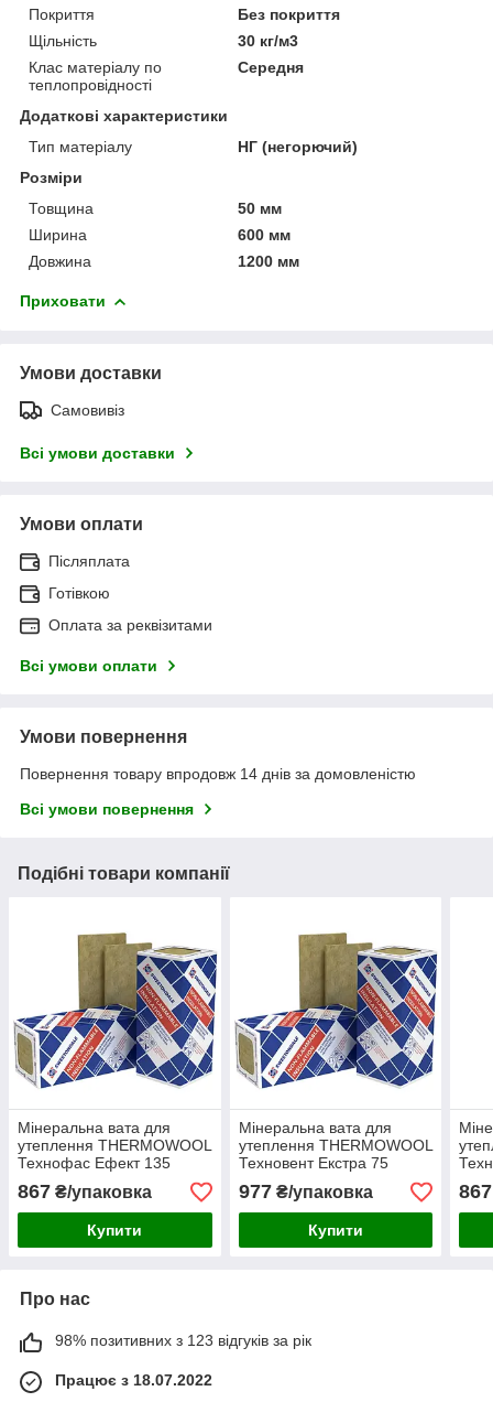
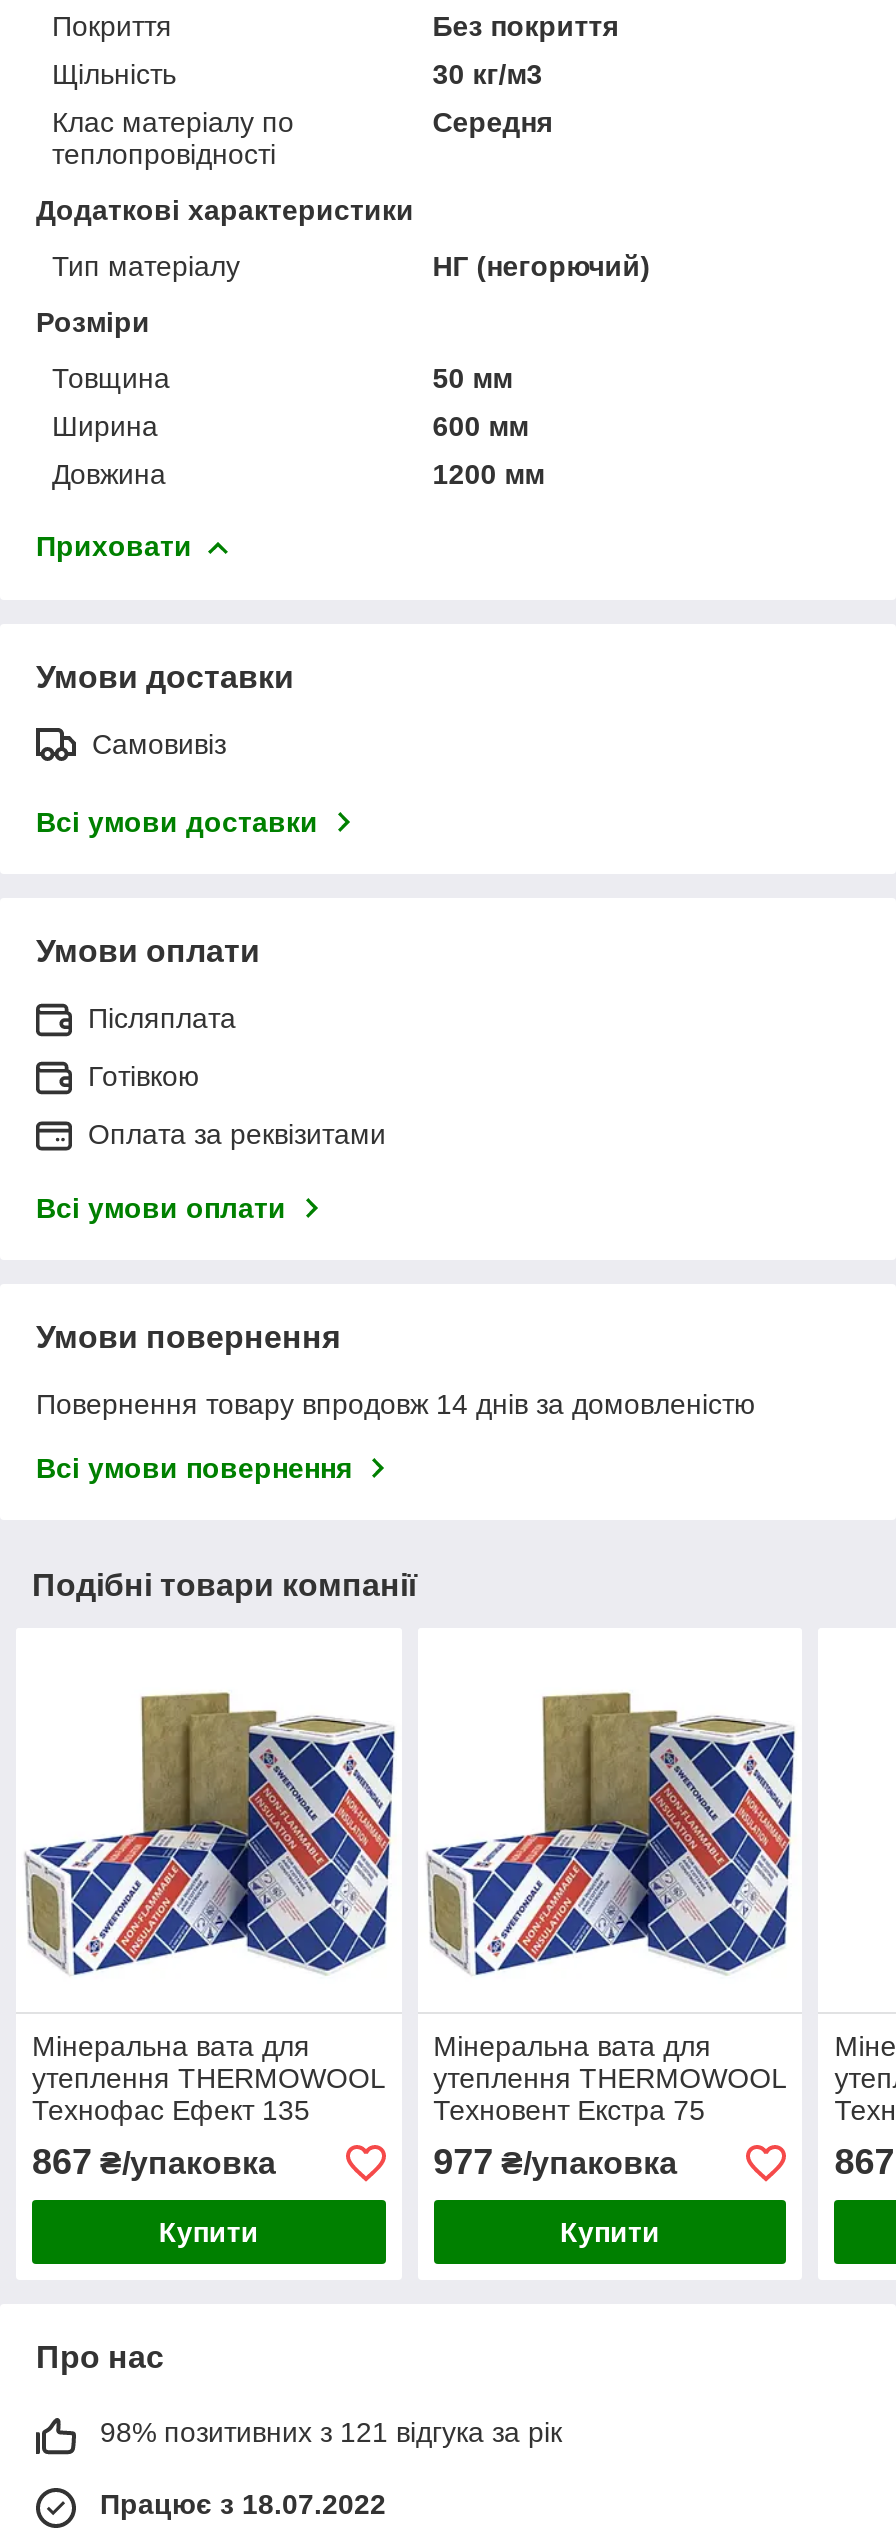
[55,1332,311,1350] 98% позитивних з 123 відгуків за рік -> [100,2417,562,2449] 98% позитивних з 121 відгука за рік

